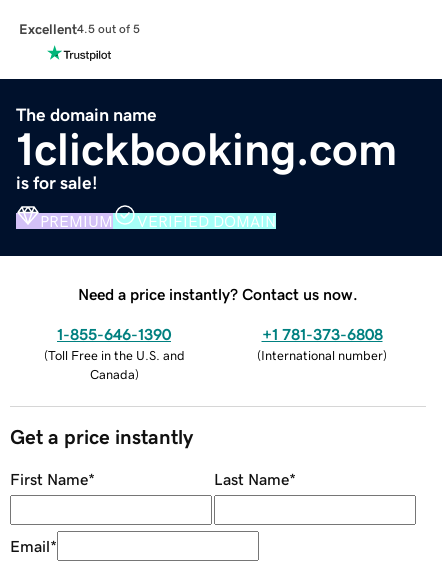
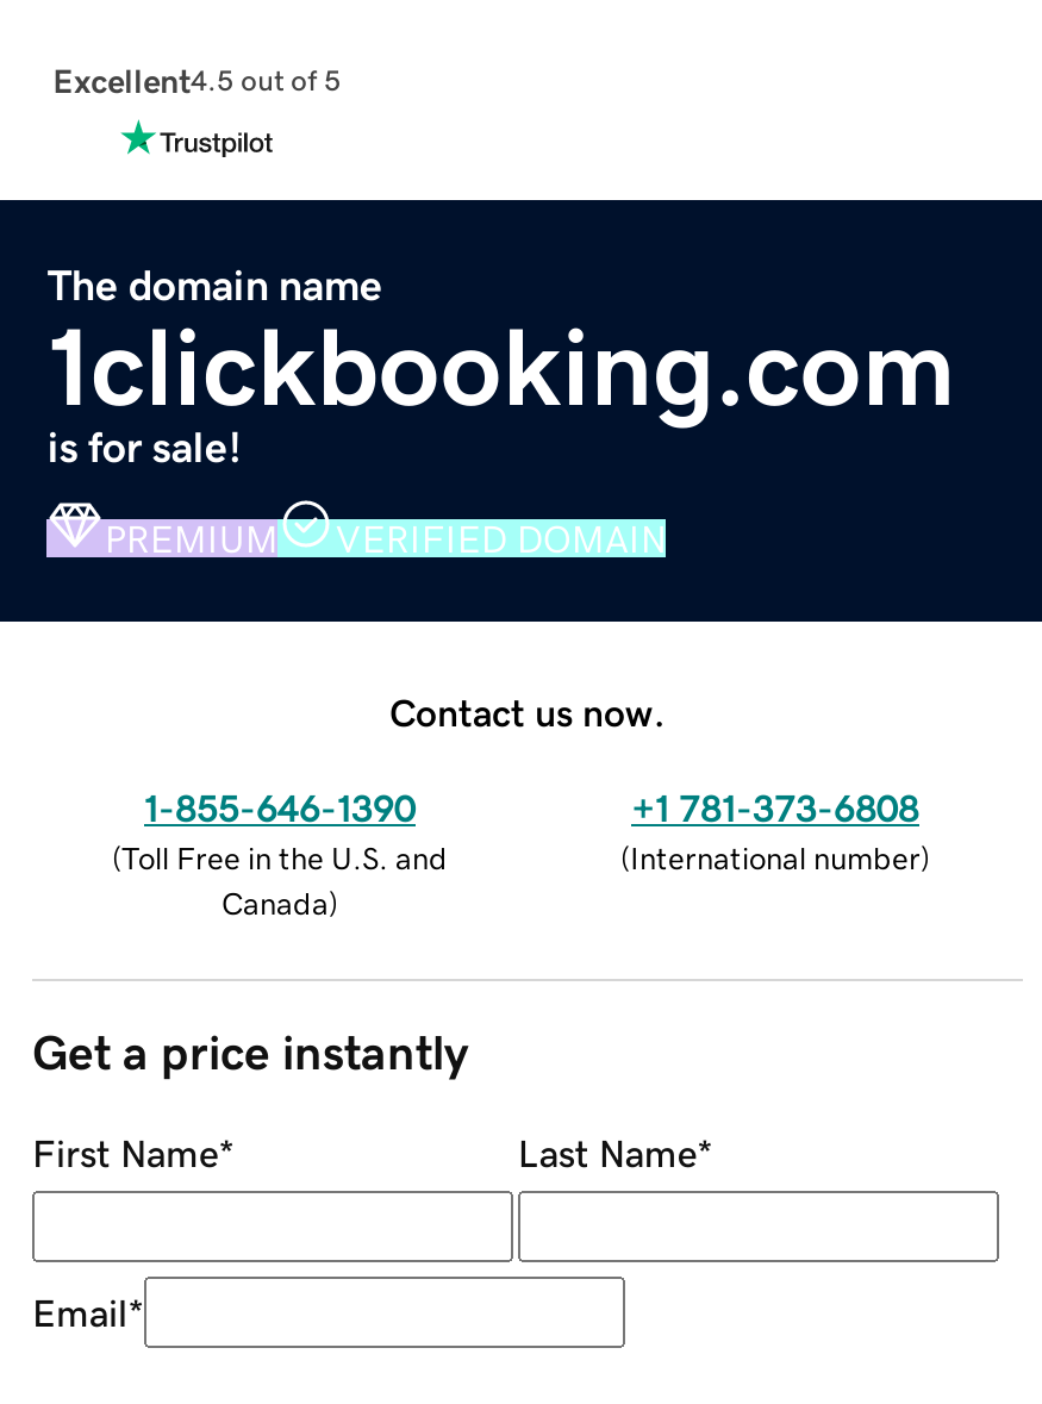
[78,286,358,302] Need a price instantly? Contact us now. -> [389,692,666,730] Contact us now.

